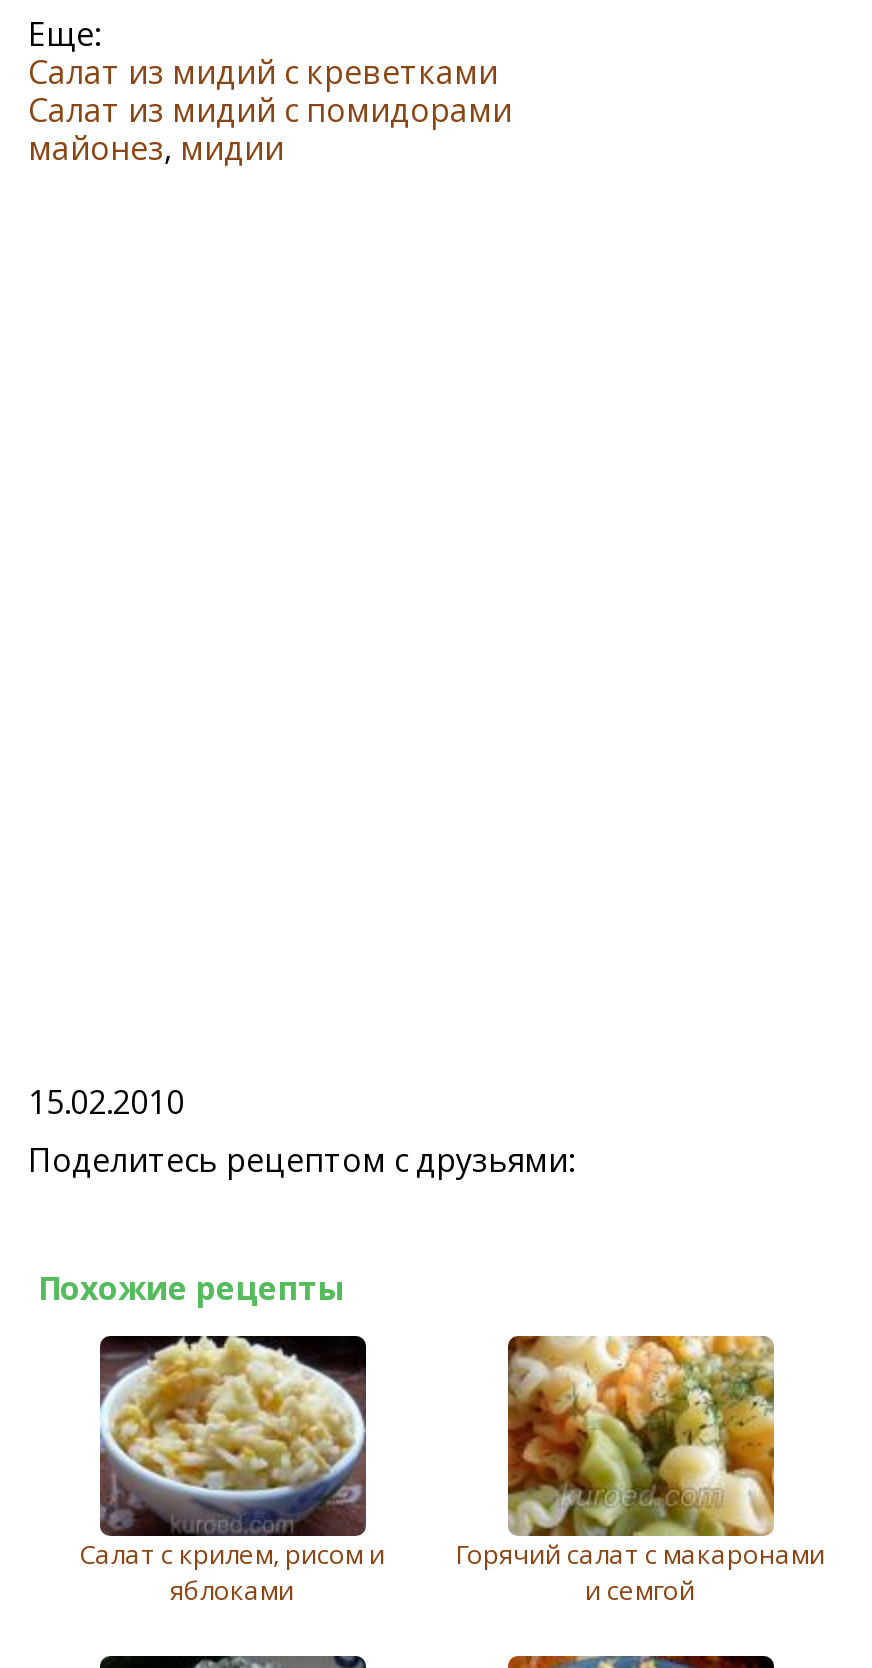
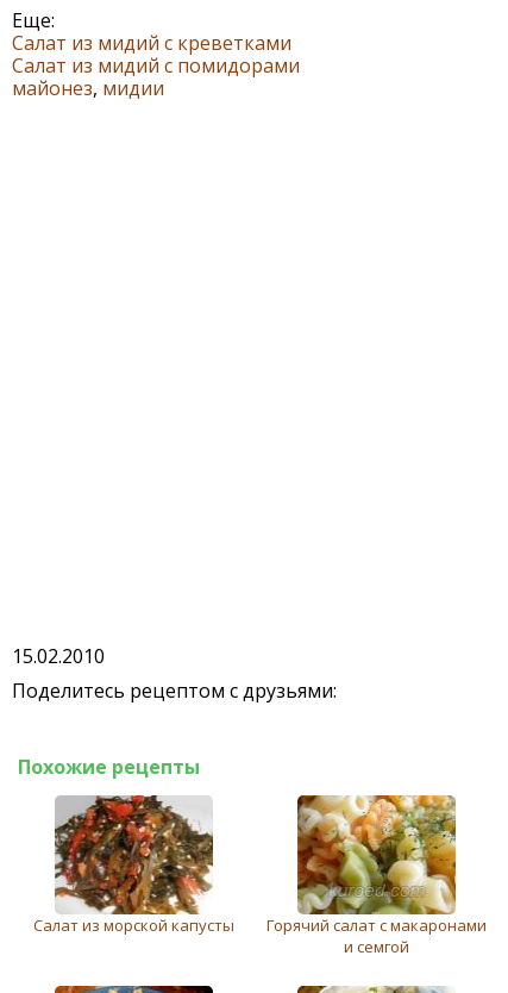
[79,1334,385,1609] [image] | Салат с крилем, рисом и | яблоками -> [33,794,234,936] [image] | Салат из морской капусты

